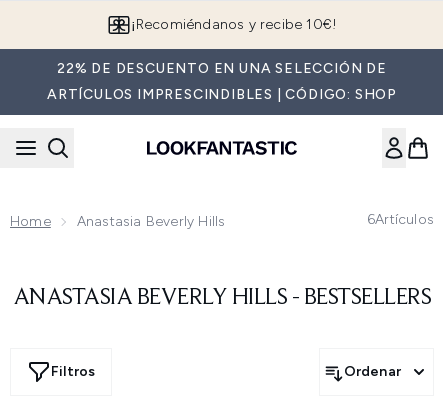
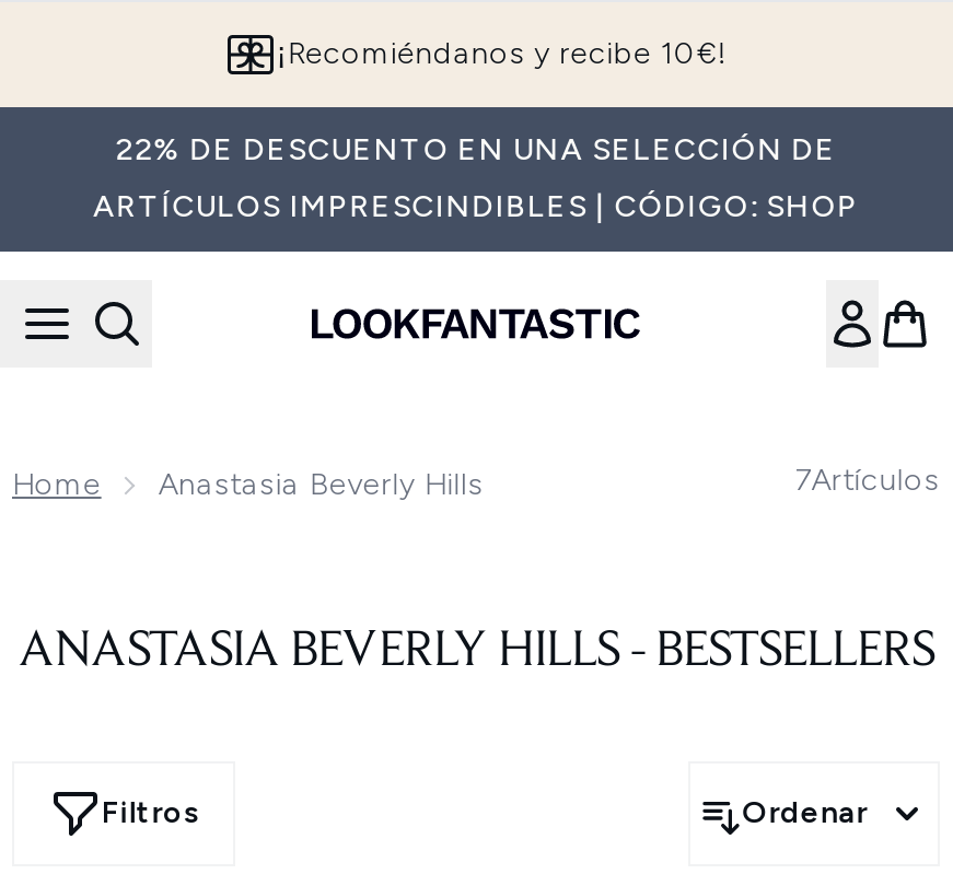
[367,211,434,228] 6Artículos -> [795,462,940,499] 7Artículos

